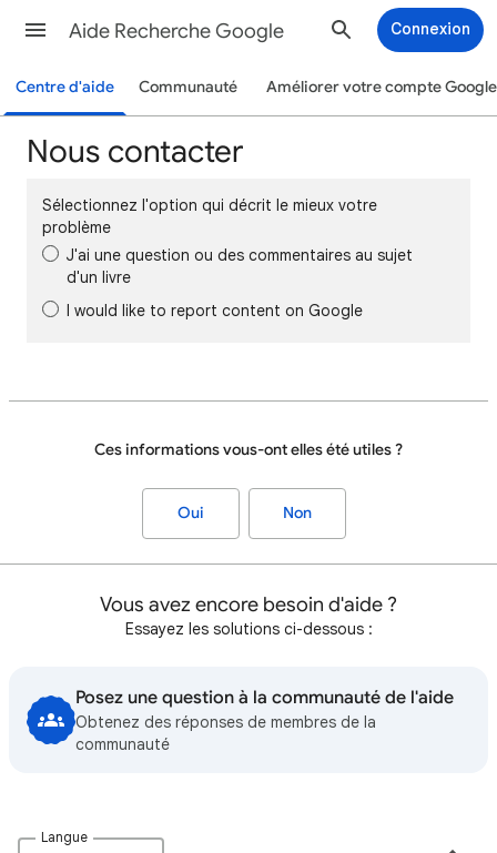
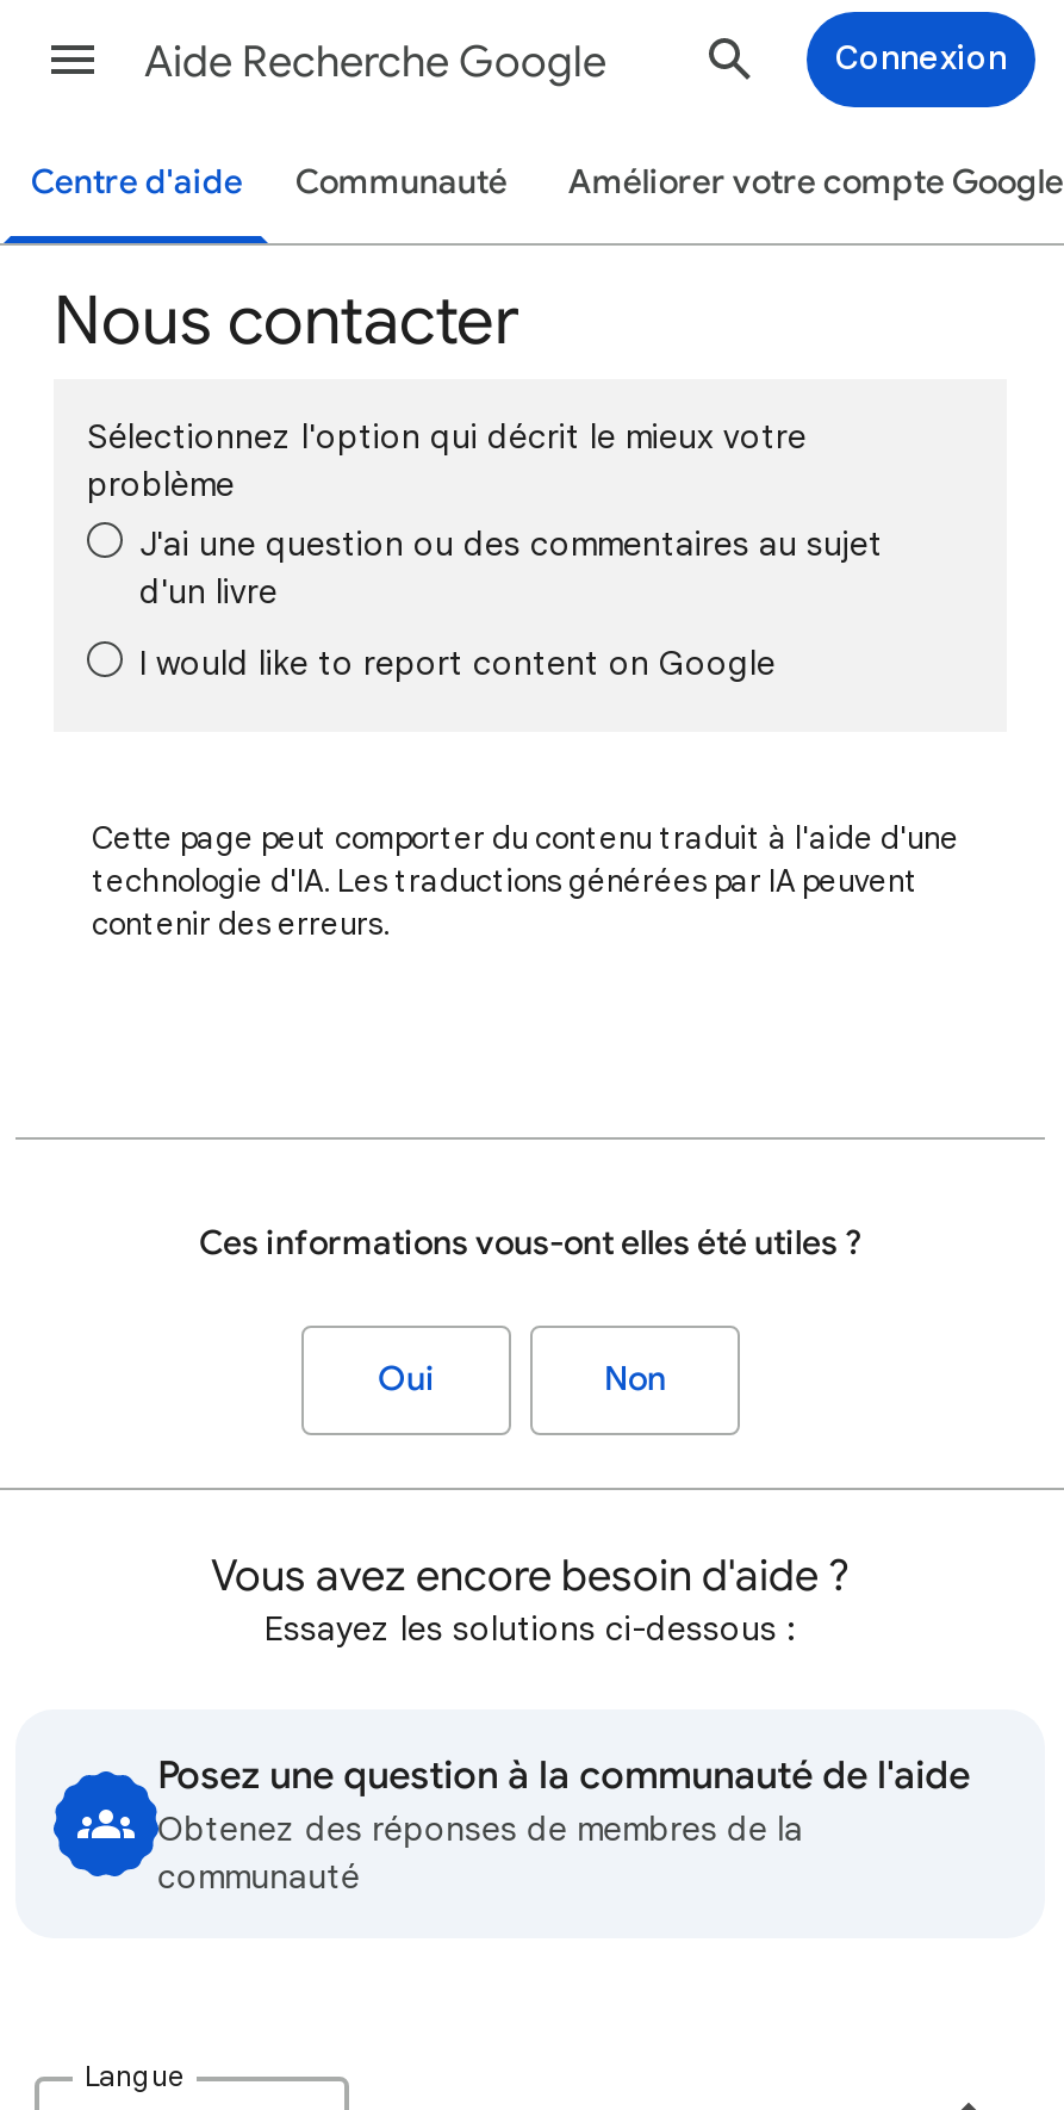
none -> [92,818,959,944] Cette page peut comporter du contenu traduit à l'aide d'une | technologie d'IA. Les traductions générées par IA peuvent | contenir des erreurs.

